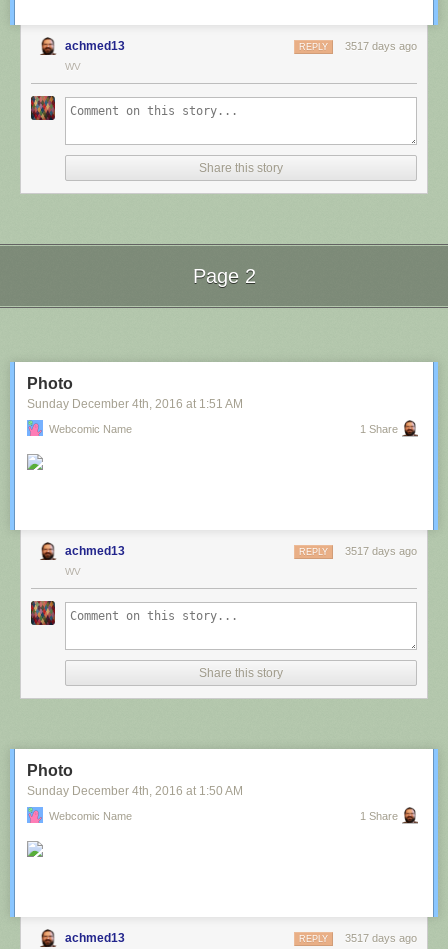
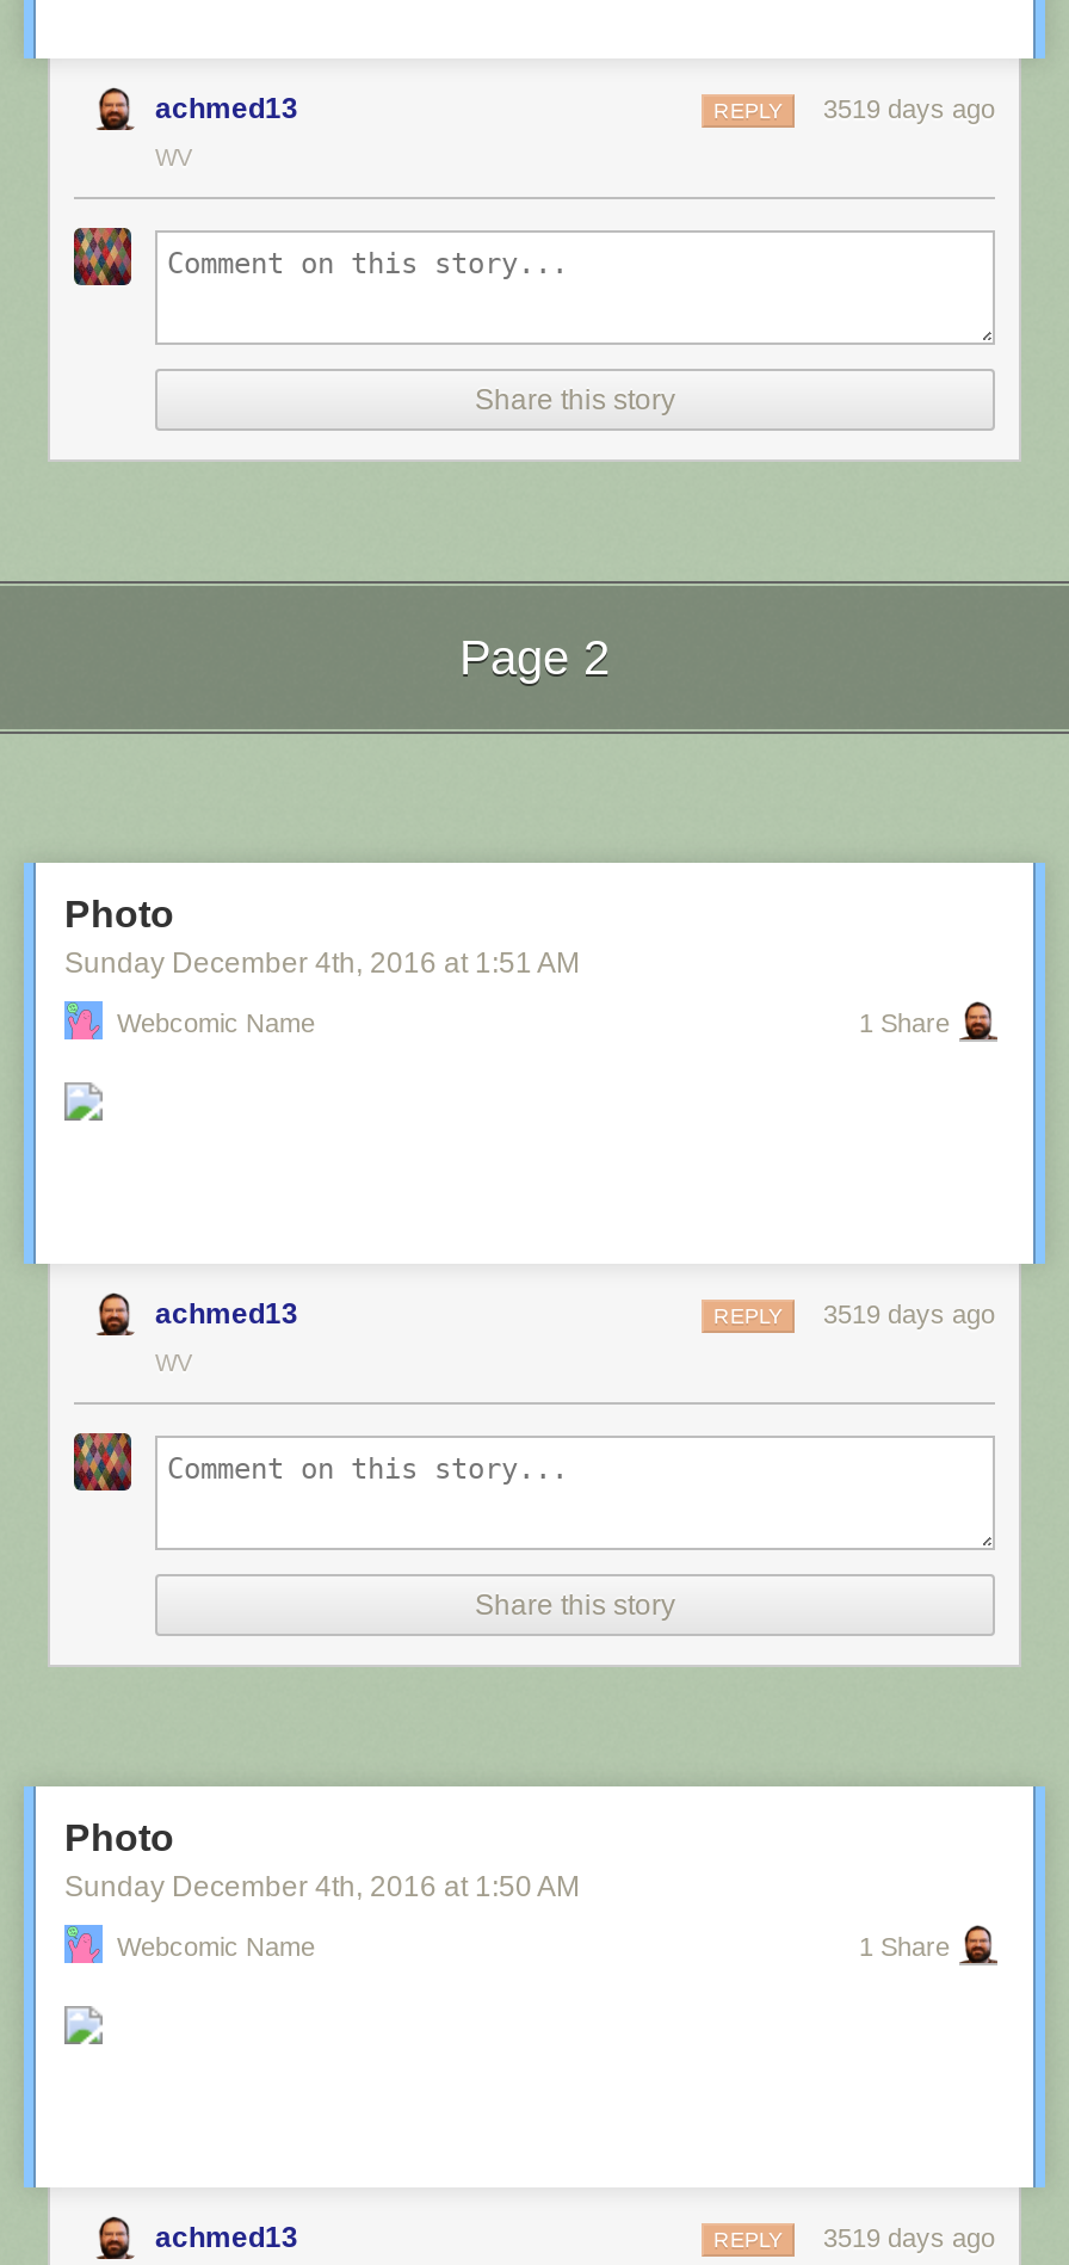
[299,39,417,51] REPLY 3517 days ago -> [713,94,995,123] REPLY 3519 days ago
[299,544,417,556] REPLY 3517 days ago -> [713,1300,995,1328] REPLY 3519 days ago
[299,931,417,943] REPLY 3517 days ago -> [713,2223,995,2252] REPLY 3519 days ago

